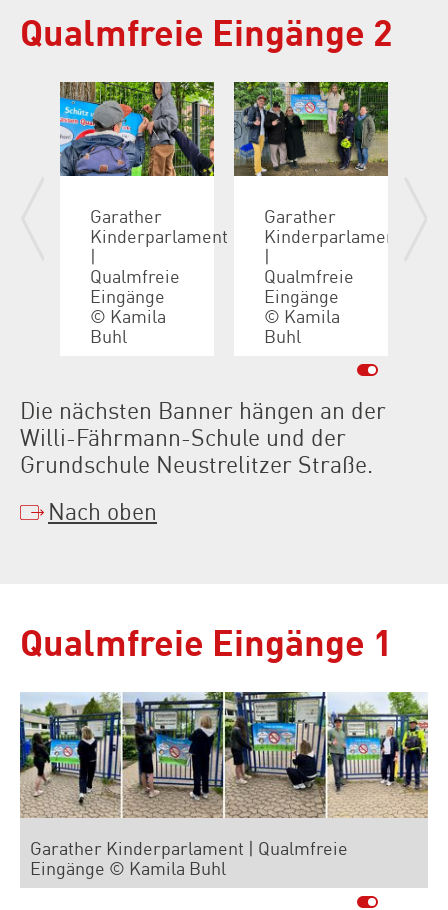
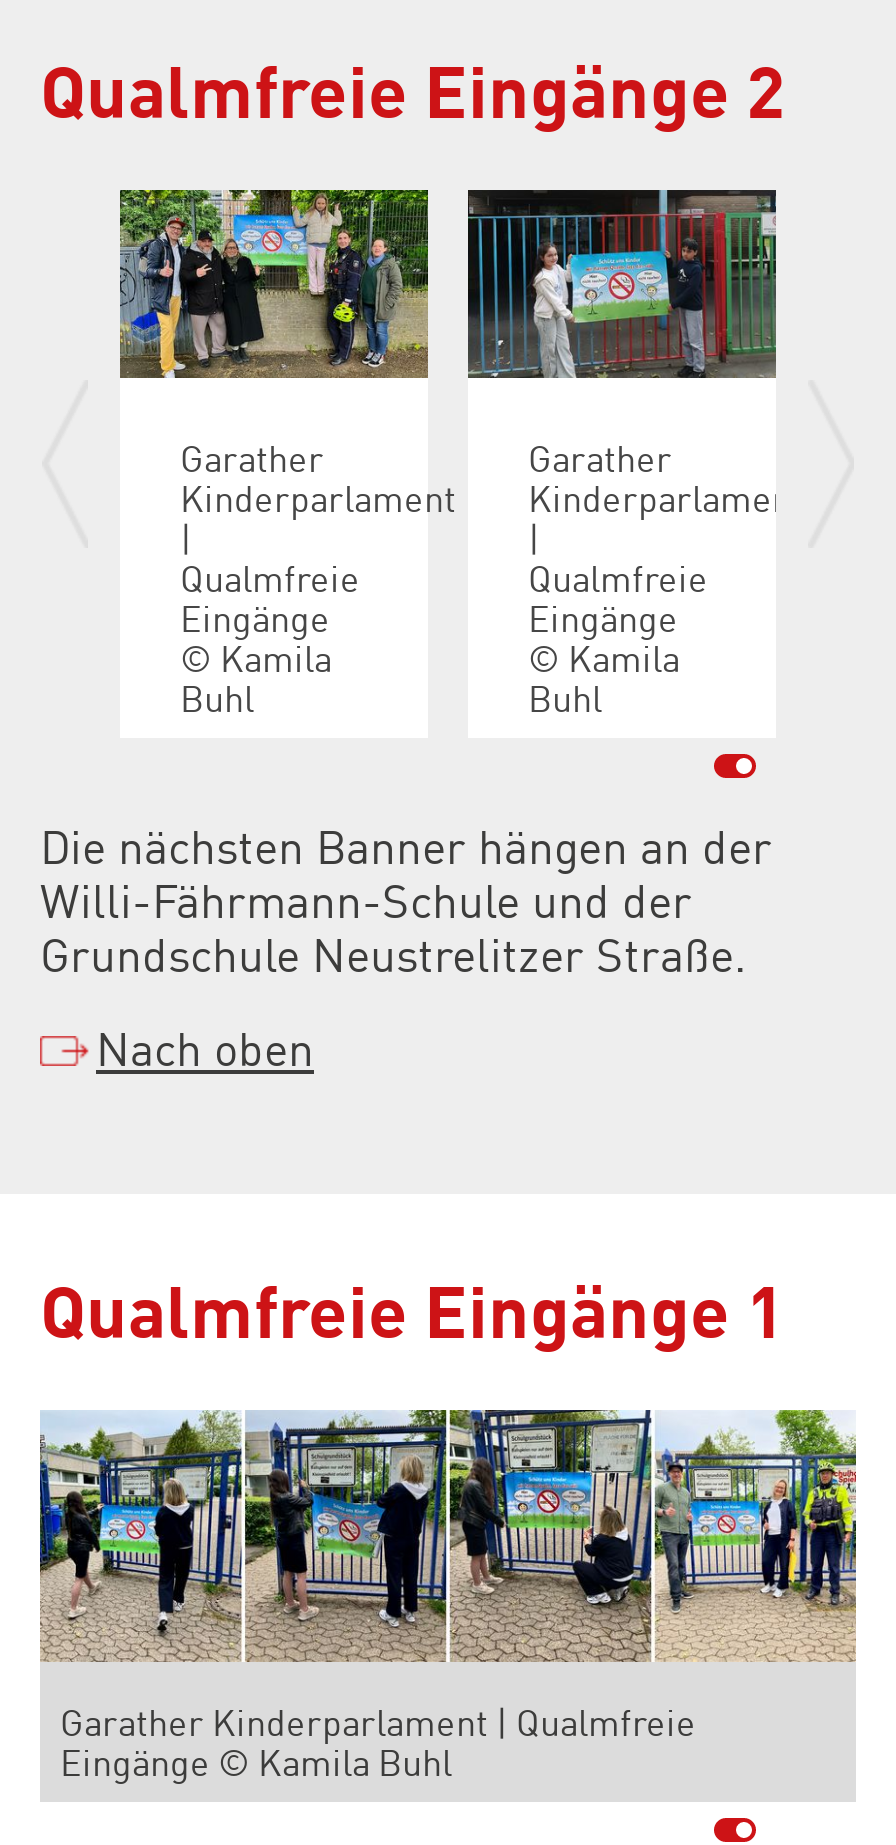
[59,81,215,177] [image] -> [118,188,430,380] [image]
[233,81,388,176] [image] -> [468,188,776,378] [image]

